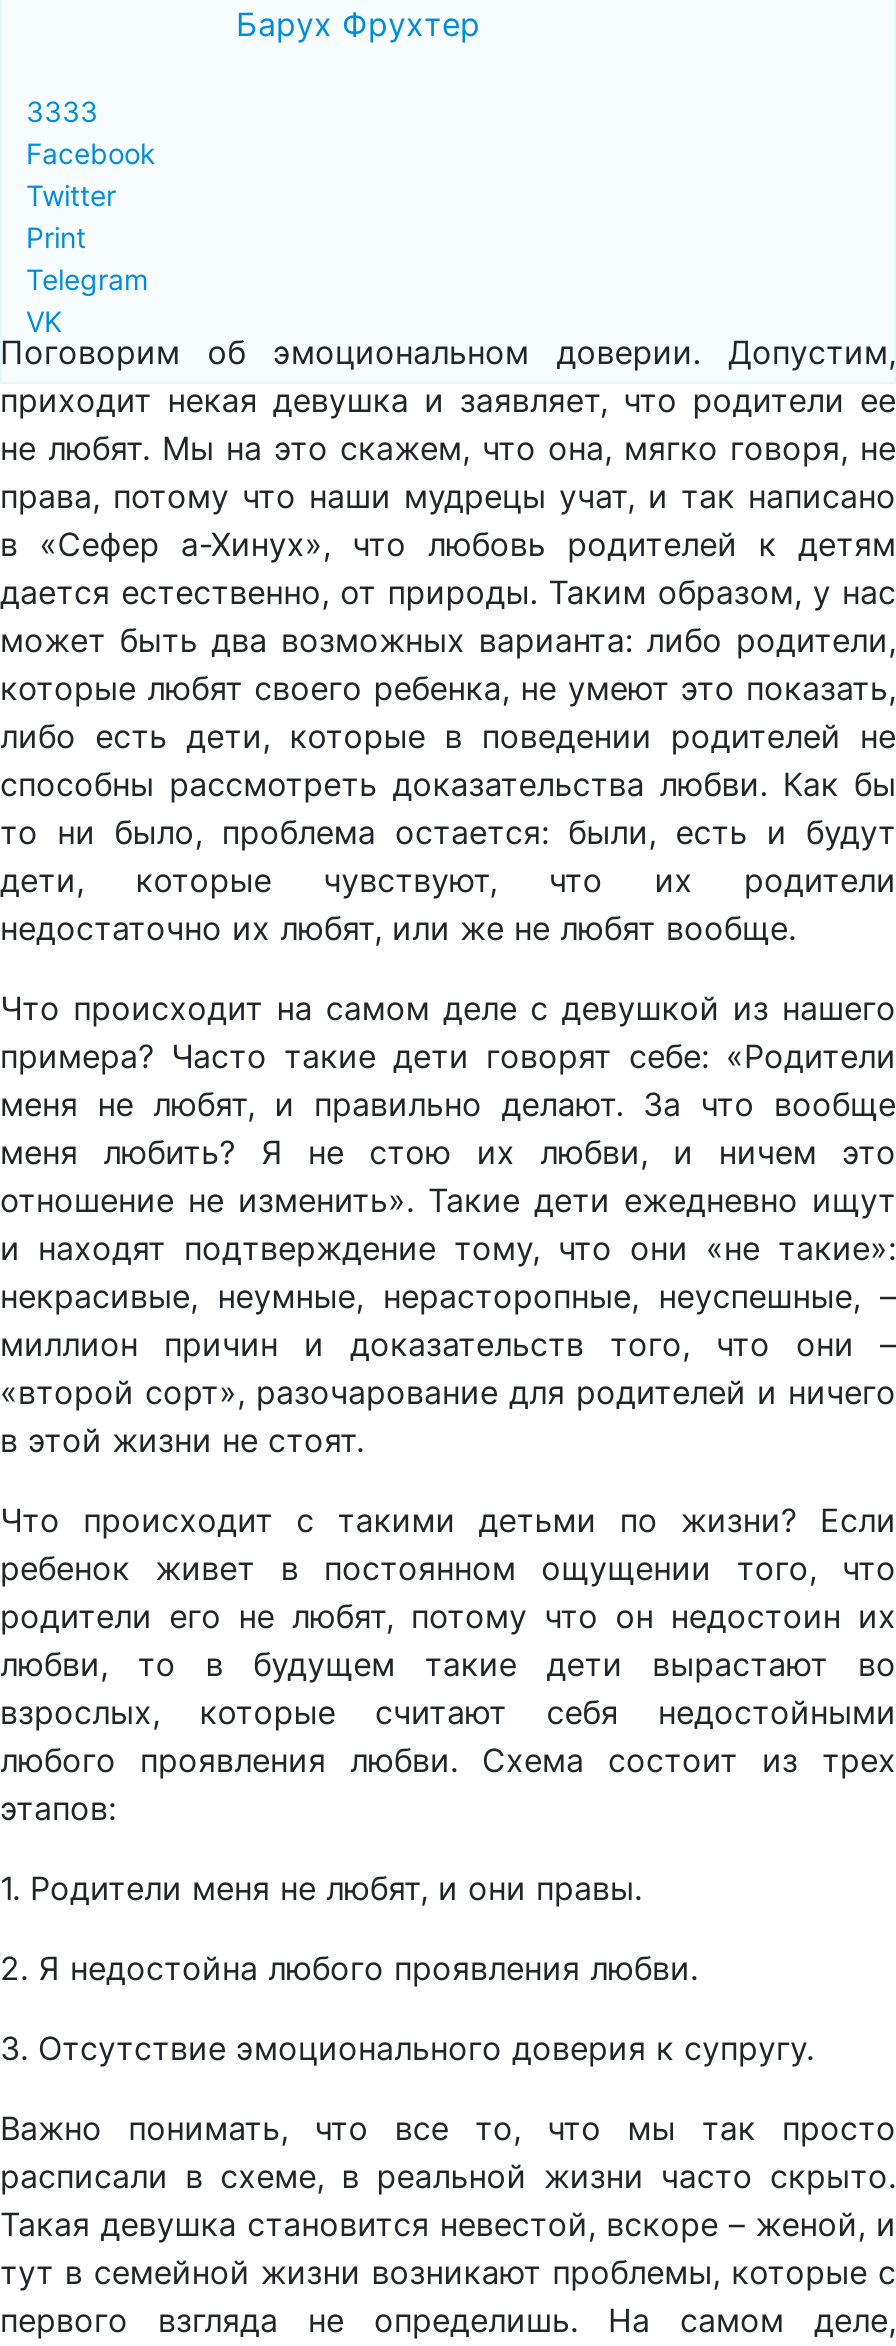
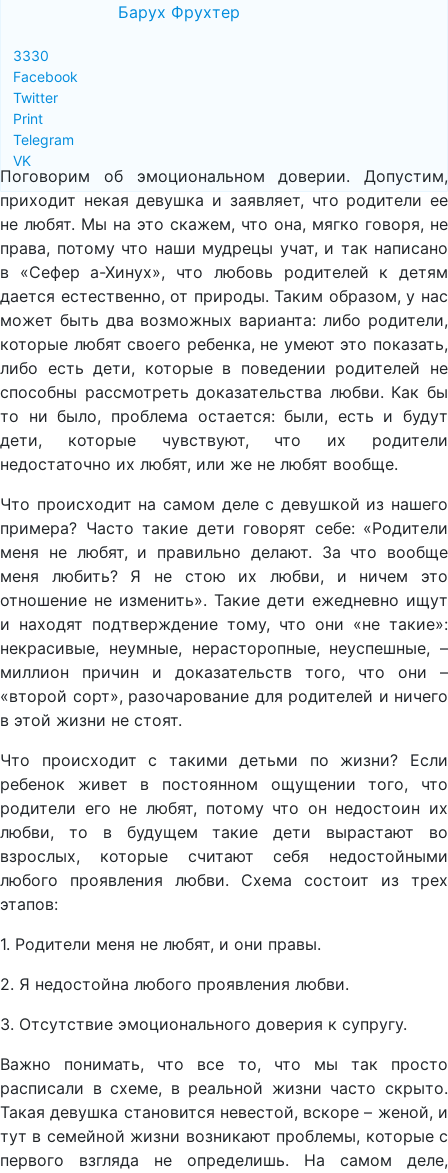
[26,94,98,128] 3333 -> [13,47,49,64] 3330

